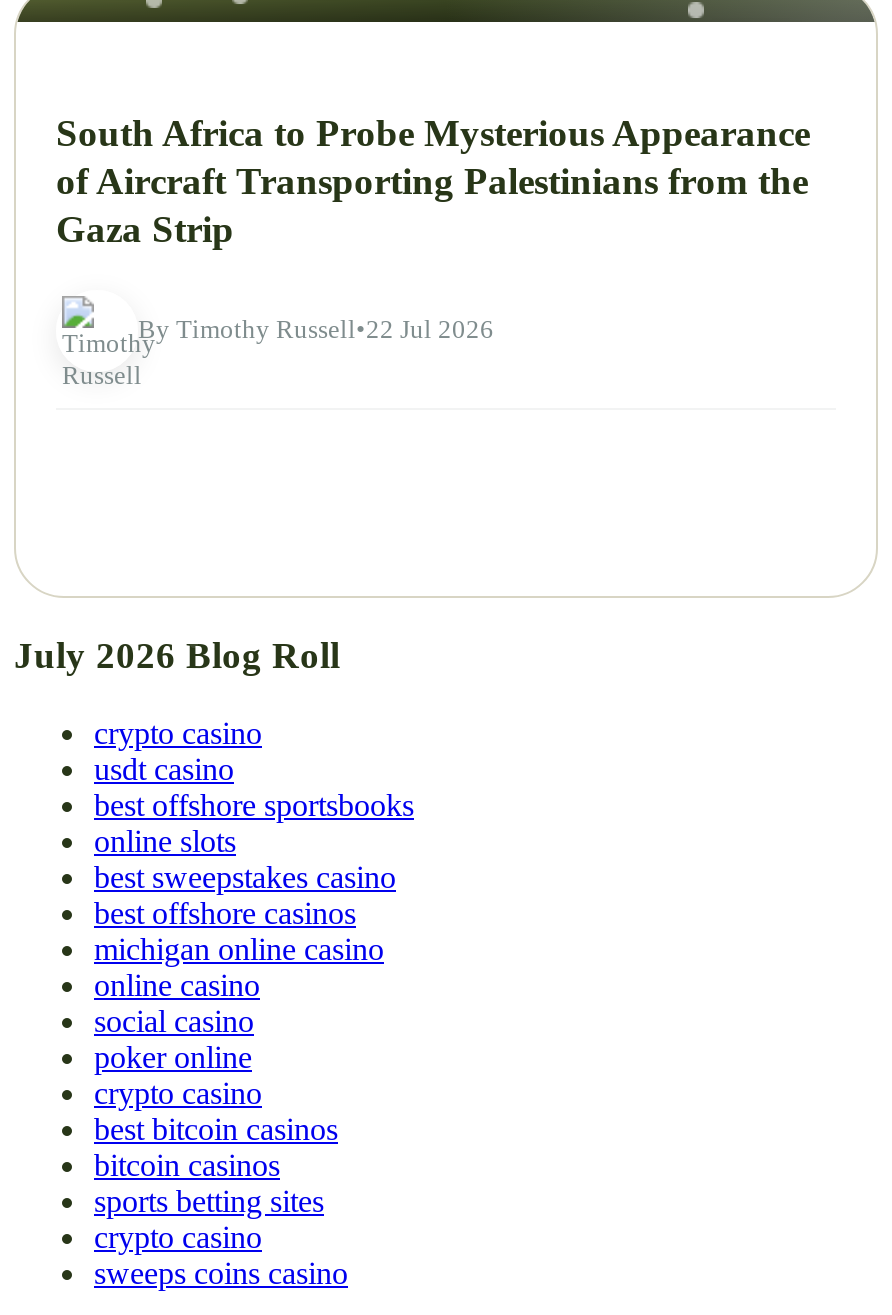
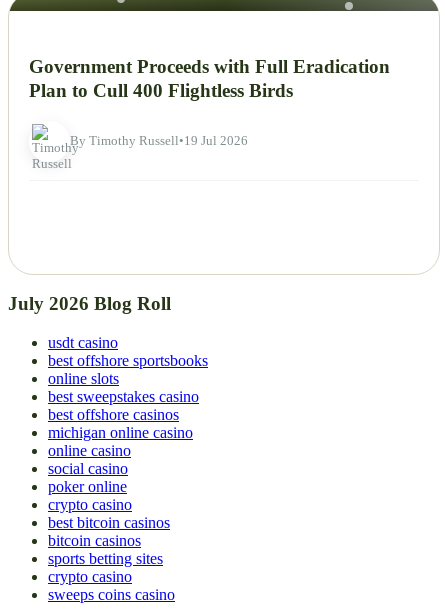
[56,112,810,250] South Africa to Probe Mysterious Appearance | of Aircraft Transporting Palestinians from the | Gaza Strip -> [29,56,390,101] Government Proceeds with Full Eradication | Plan to Cull 400 Flightless Birds
[138,314,494,344] By Timothy Russell•22 Jul 2026 -> [70,133,248,148] By Timothy Russell•19 Jul 2026
[94,716,262,750] crypto casino -> none

